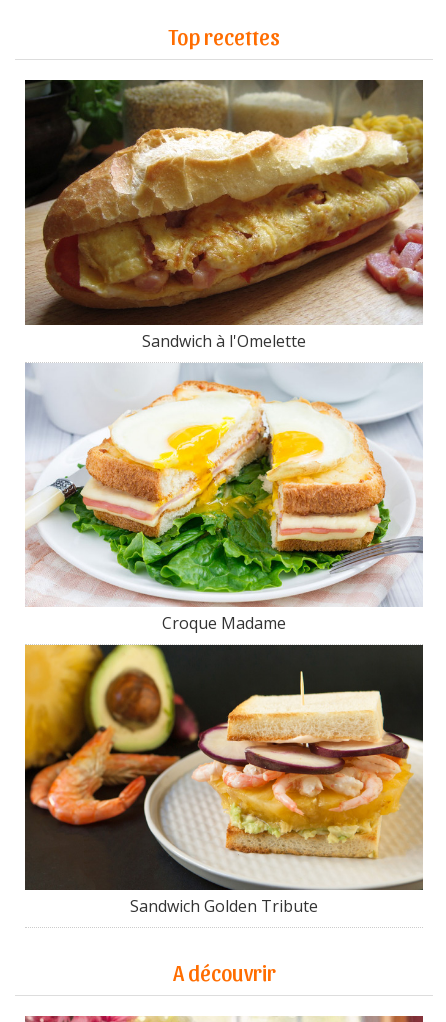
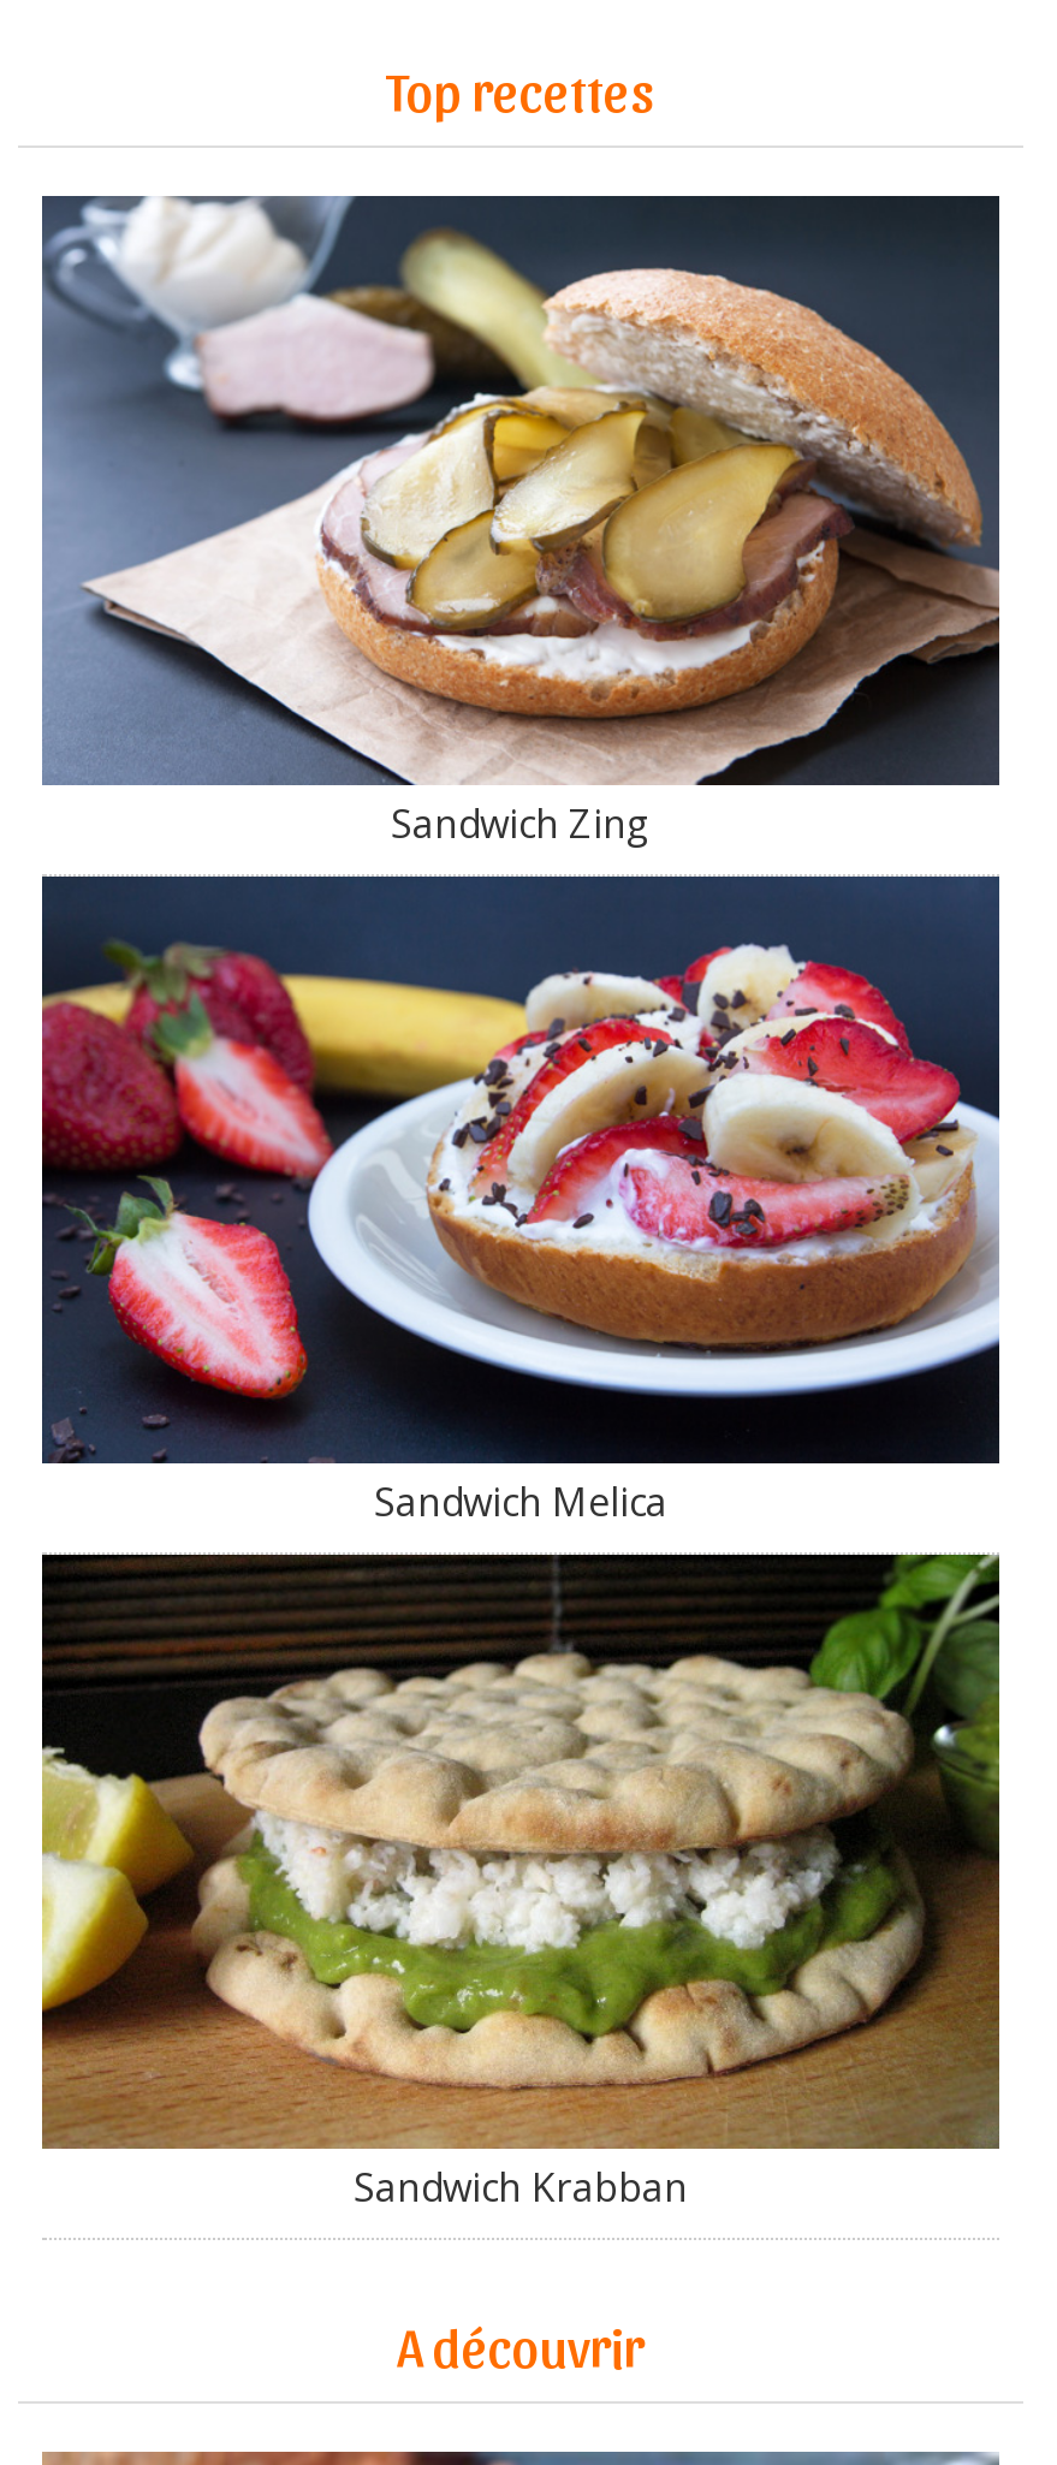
[24,79,424,351] [image] | Sandwich à l'Omelette -> [40,194,1002,849] [image] | Sandwich Zing
[25,363,423,634] [image] | Croque Madame -> [40,874,1002,1530] [image] | Sandwich Melica
[24,644,423,917] [image] | Sandwich Golden Tribute -> [40,1552,1002,2213] [image] | Sandwich Krabban

